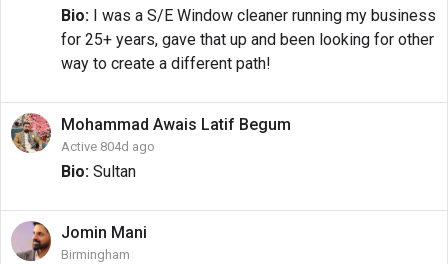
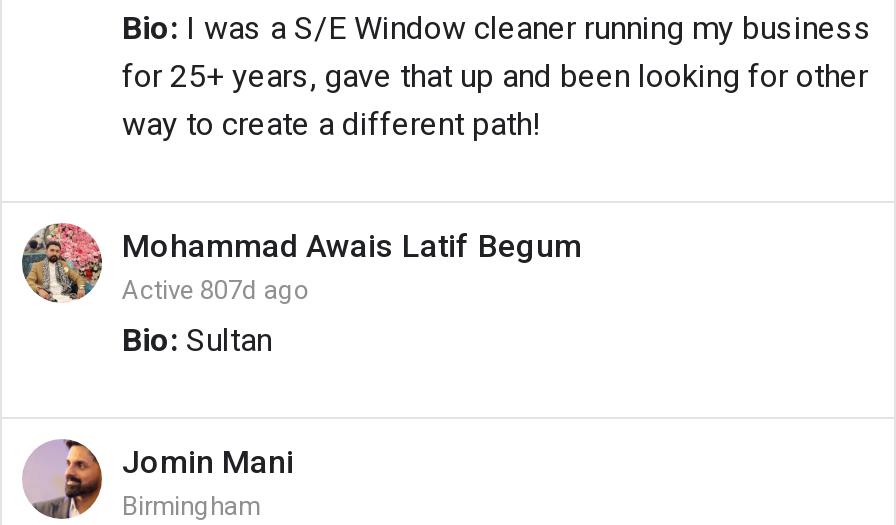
[61,139,155,154] Active 804d ago -> [122,275,310,305] Active 807d ago

